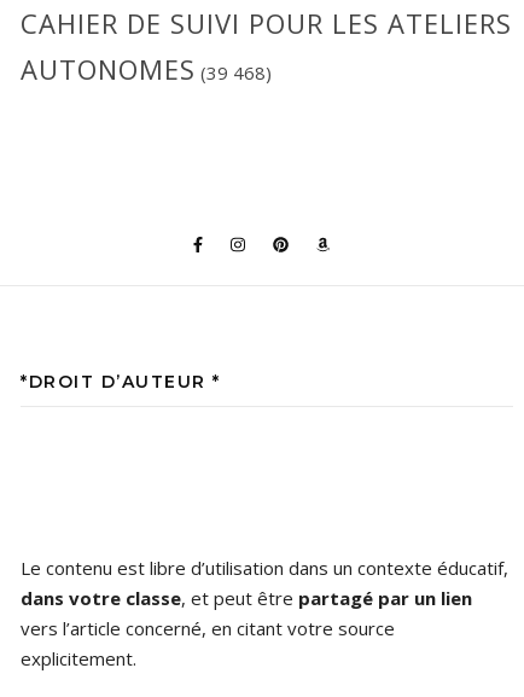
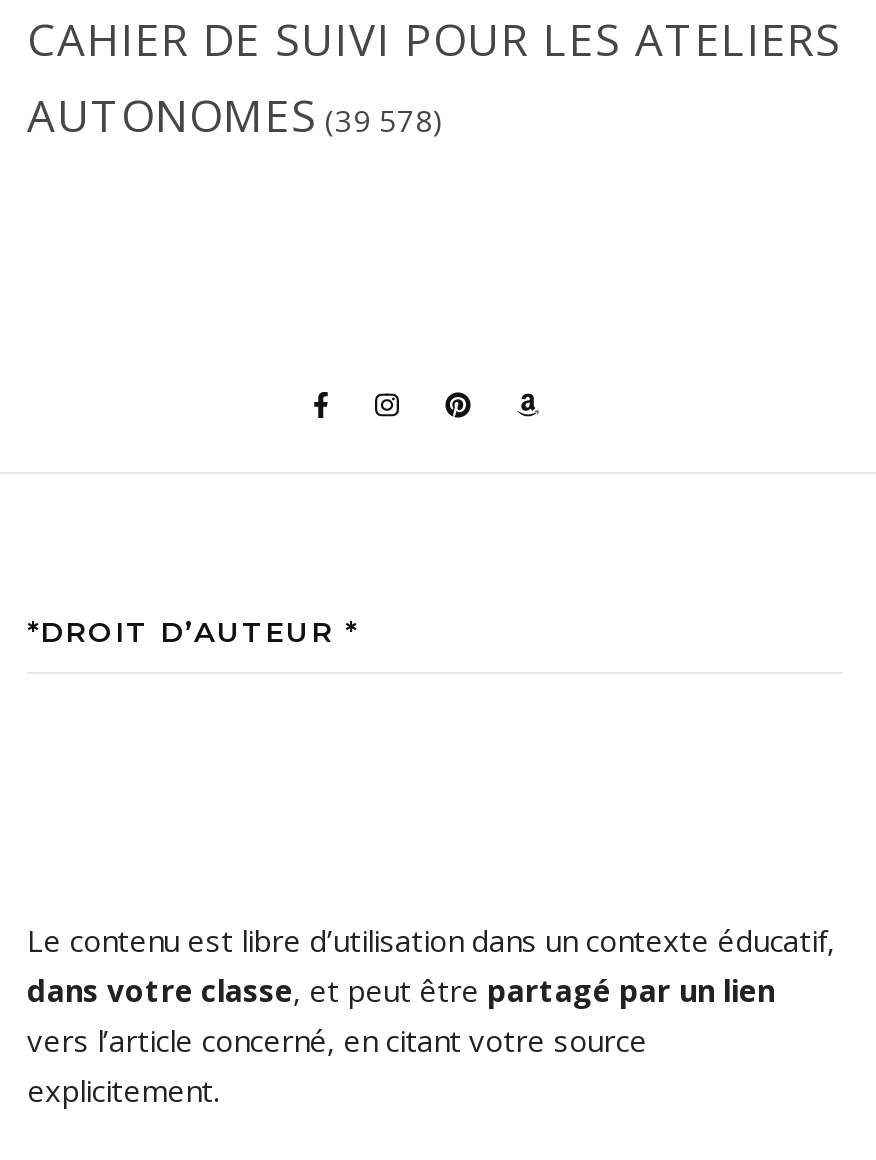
[21,51,272,87] AUTONOMES (39 468) -> [27,84,443,144] AUTONOMES (39 578)

